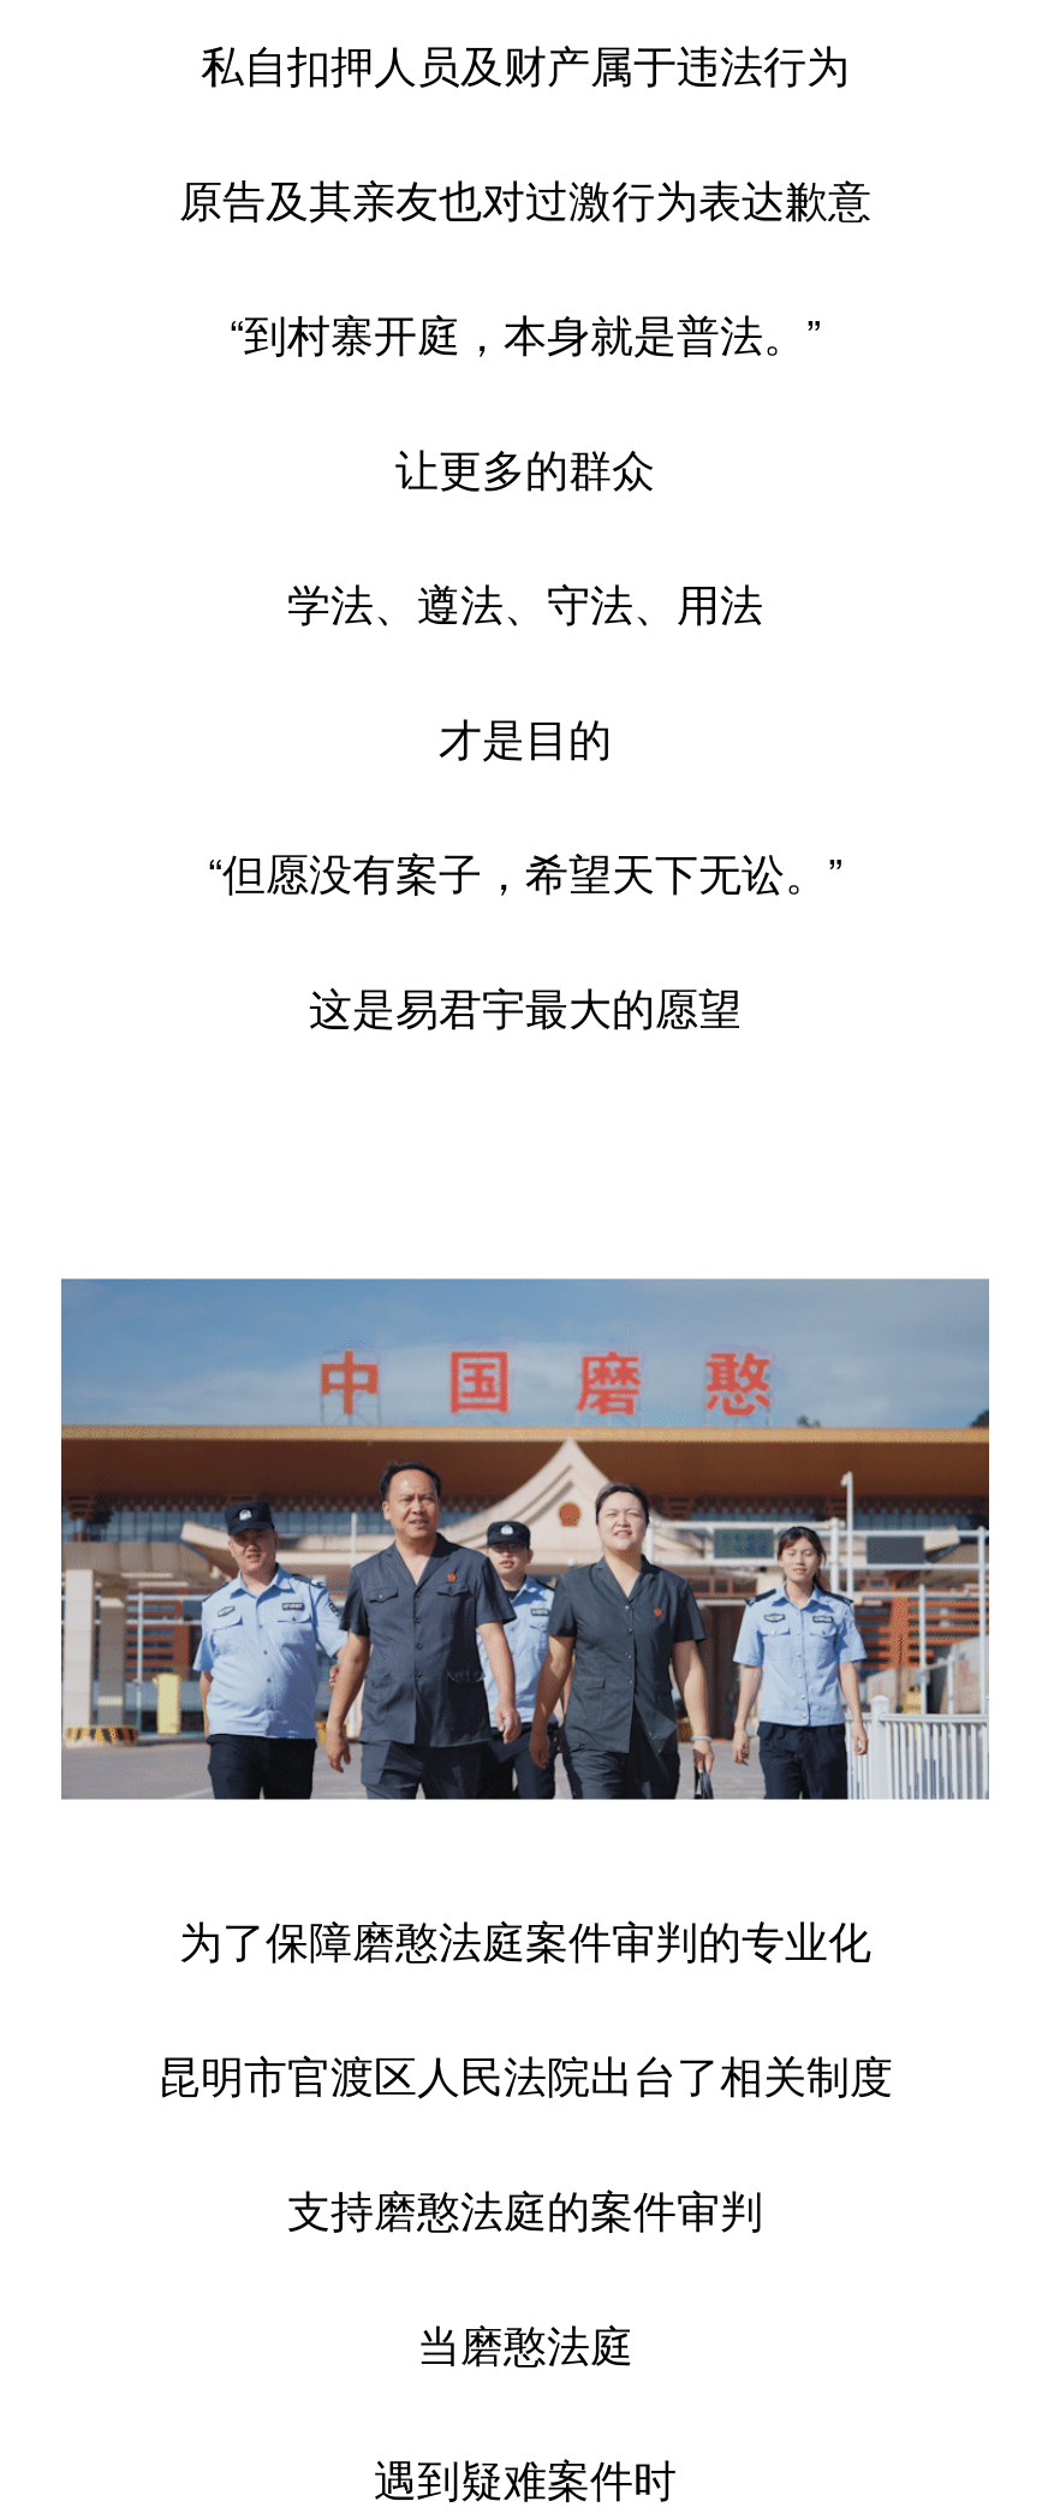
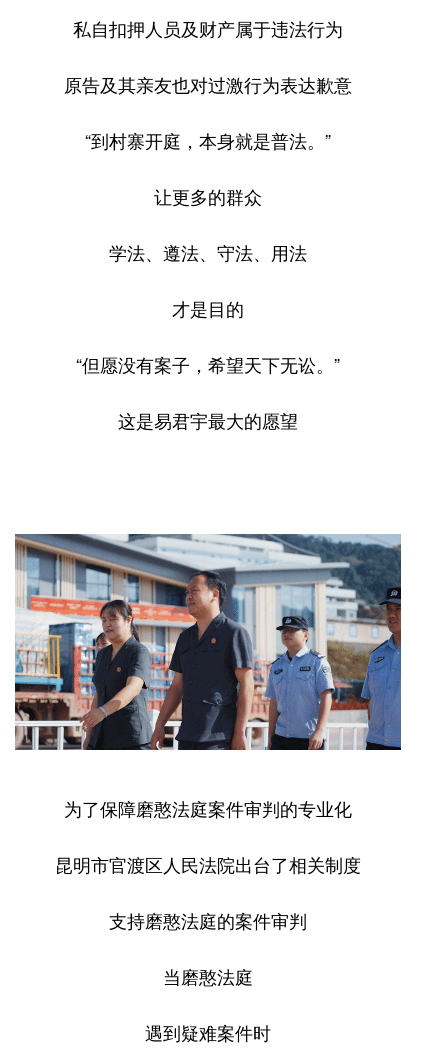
[59,1277,991,1801] [image] -> [14,534,402,751] [image]

